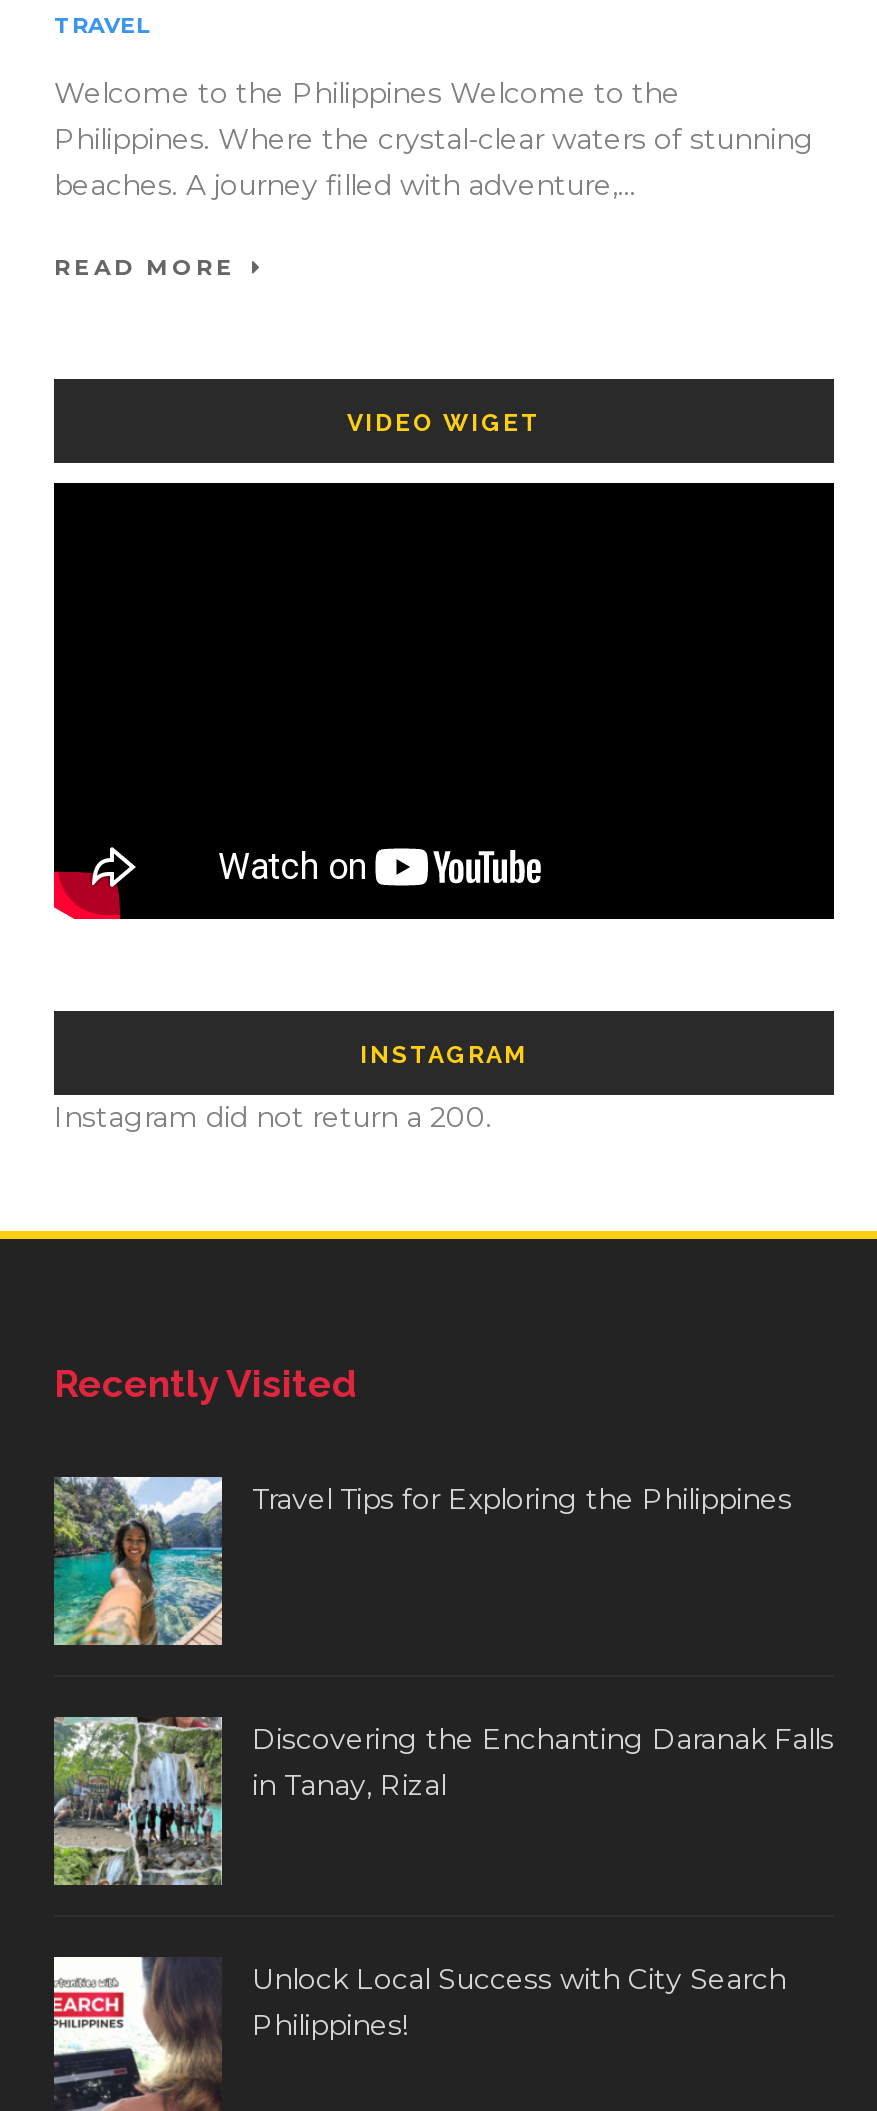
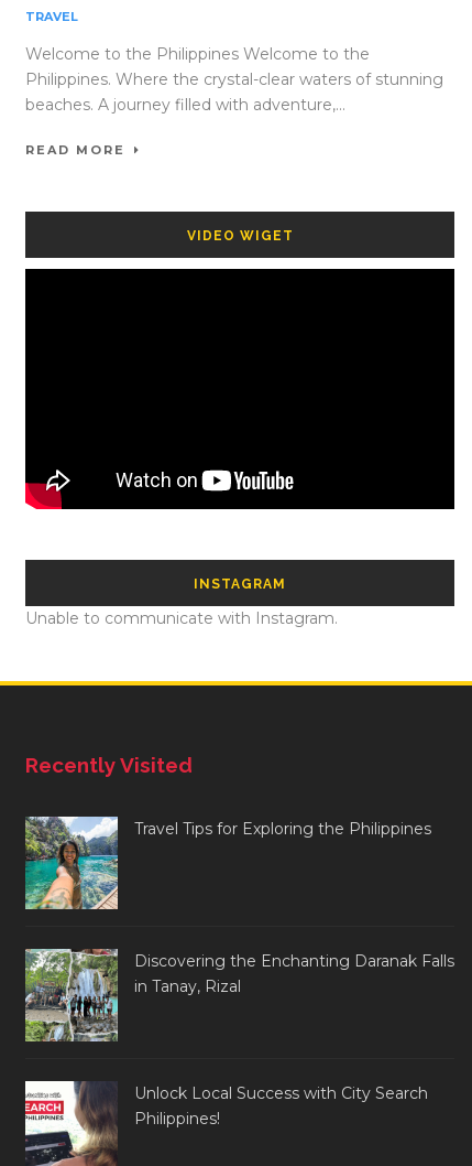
[54,1098,492,1134] Instagram did not return a 200. -> [25,608,338,628] Unable to communicate with Instagram.

